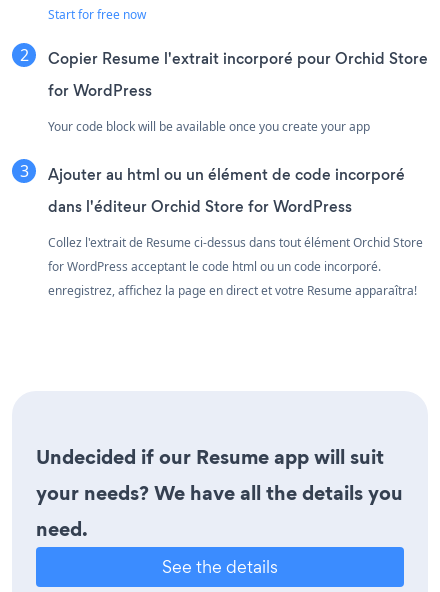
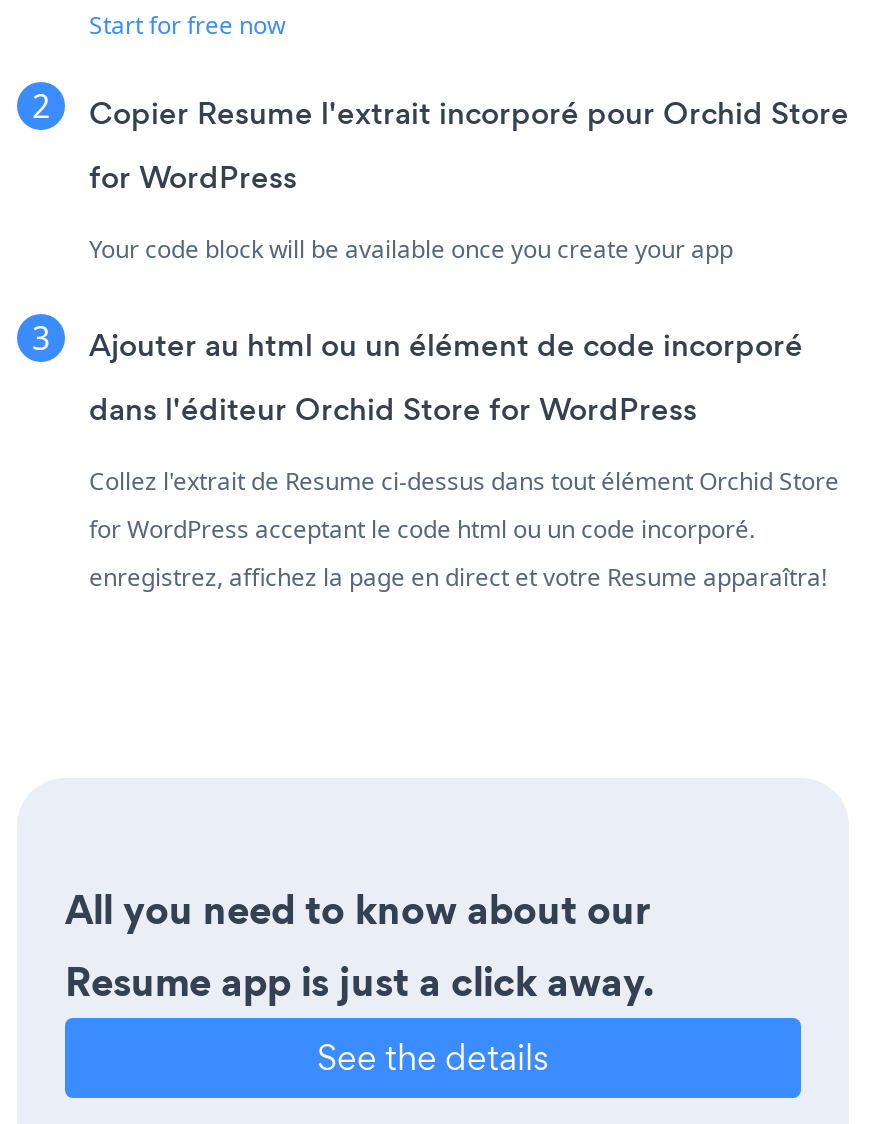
[36,443,403,543] Undecided if our Resume app will suit | your needs? We have all the details you | need. -> [65,882,655,1010] All you need to know about our | Resume app is just a click away.

